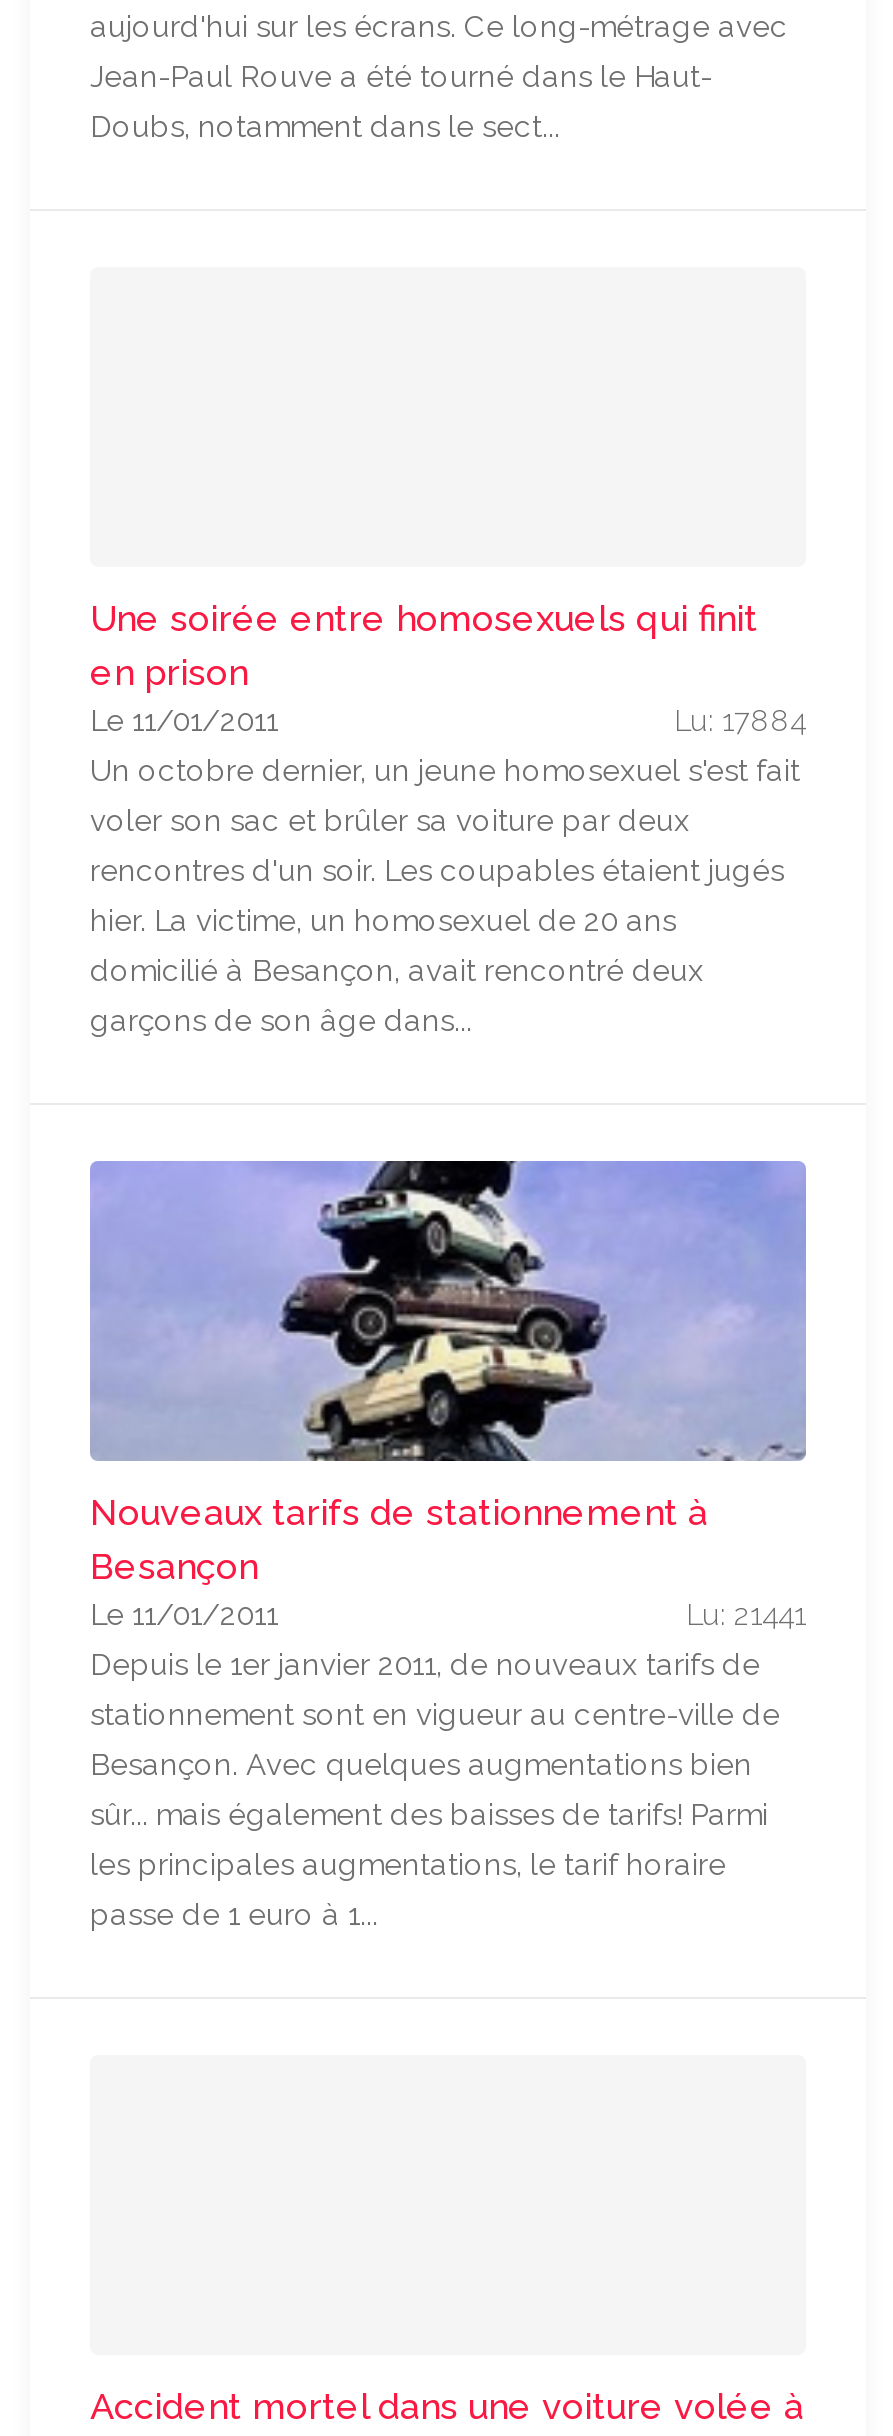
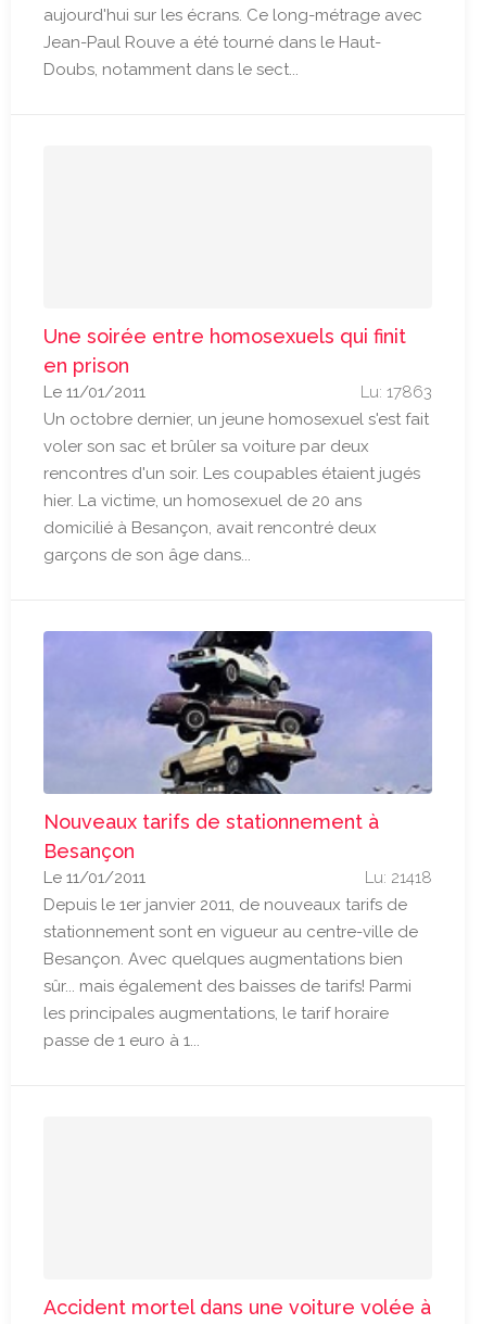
[674,703,806,739] Lu: 17884 -> [360,382,432,402] Lu: 17863
[686,1597,806,1633] Lu: 21441 -> [365,868,432,887] Lu: 21418

